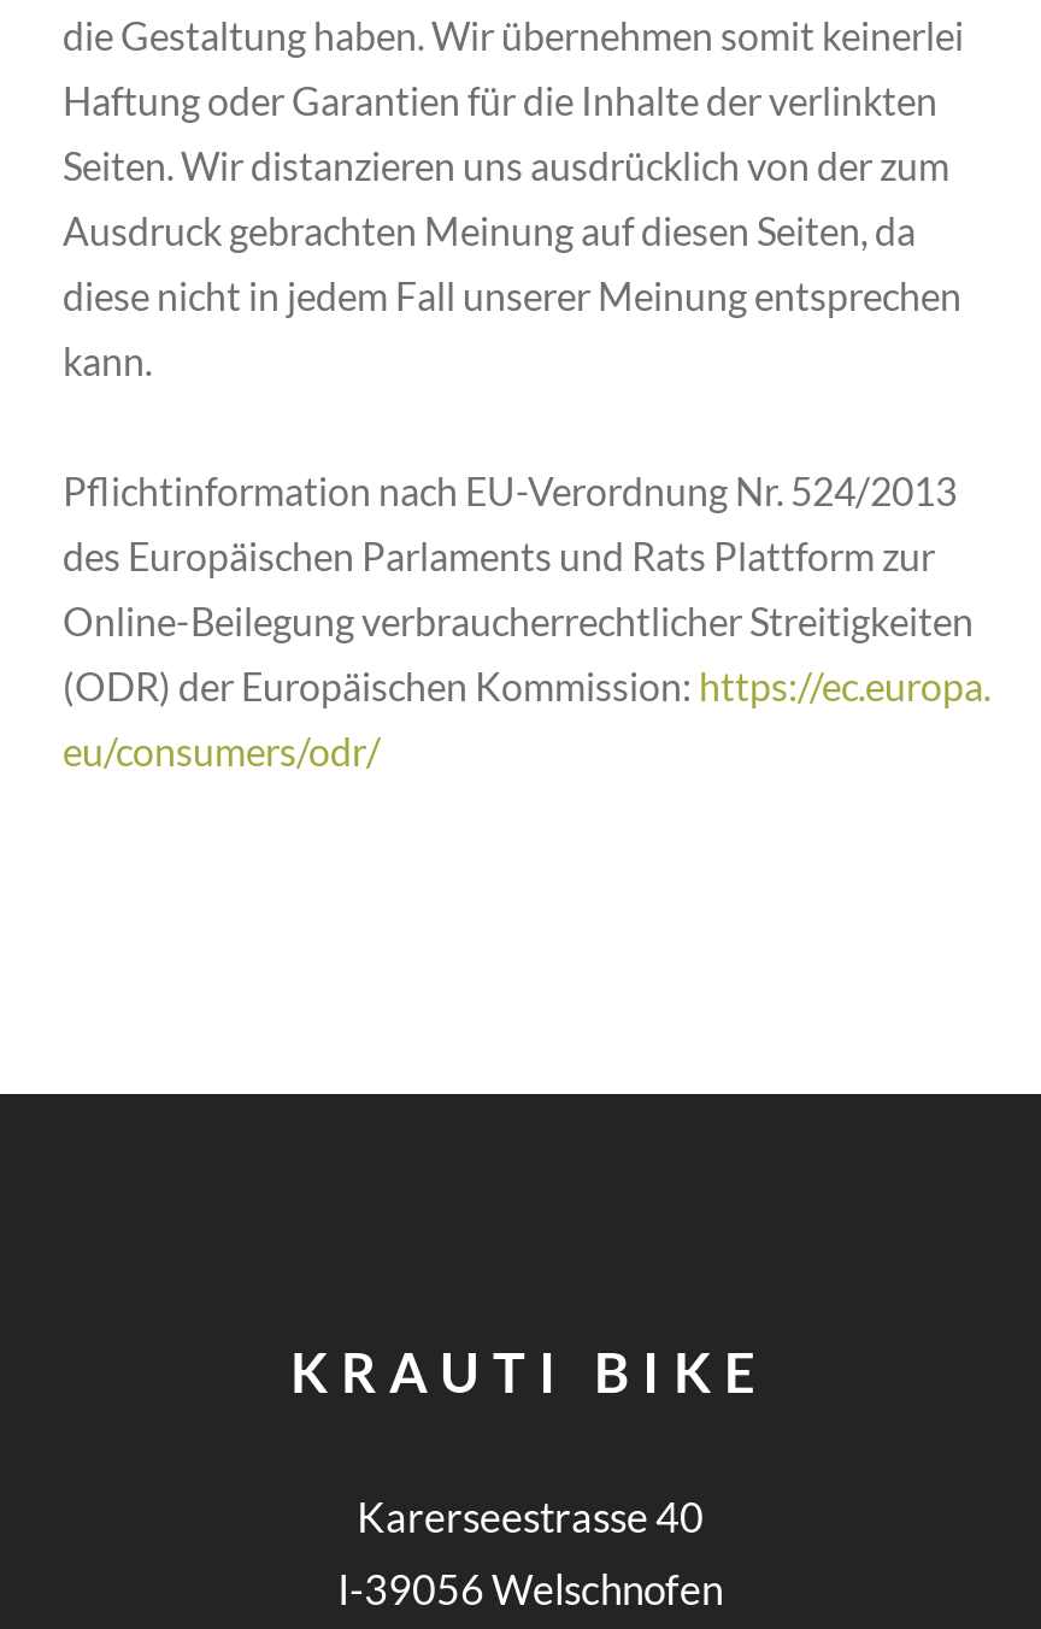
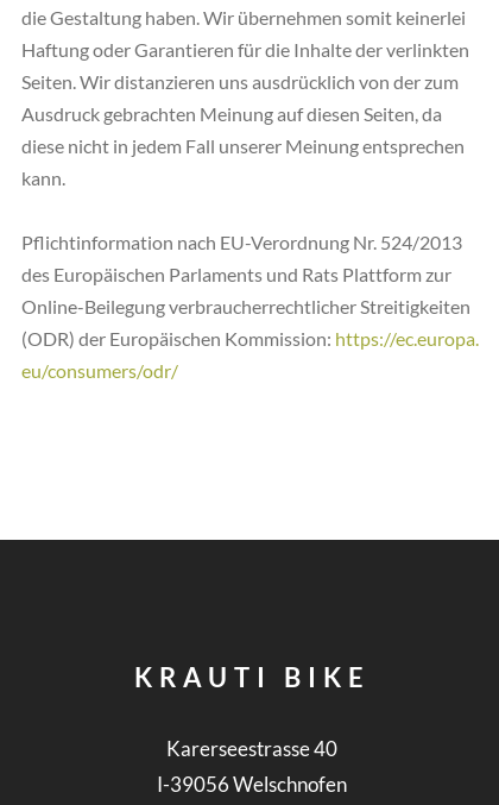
[63,78,937,124] Haftung oder Garantien für die Inhalte der verlinkten -> [21,39,469,61] Haftung oder Garantieren für die Inhalte der verlinkten

